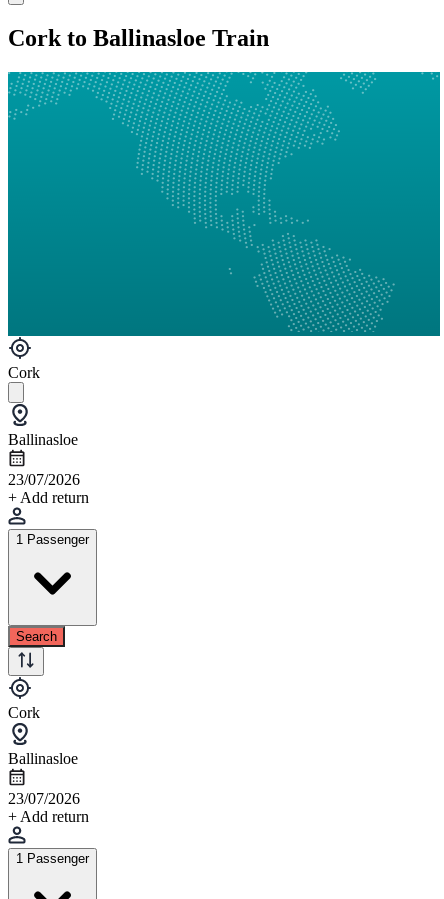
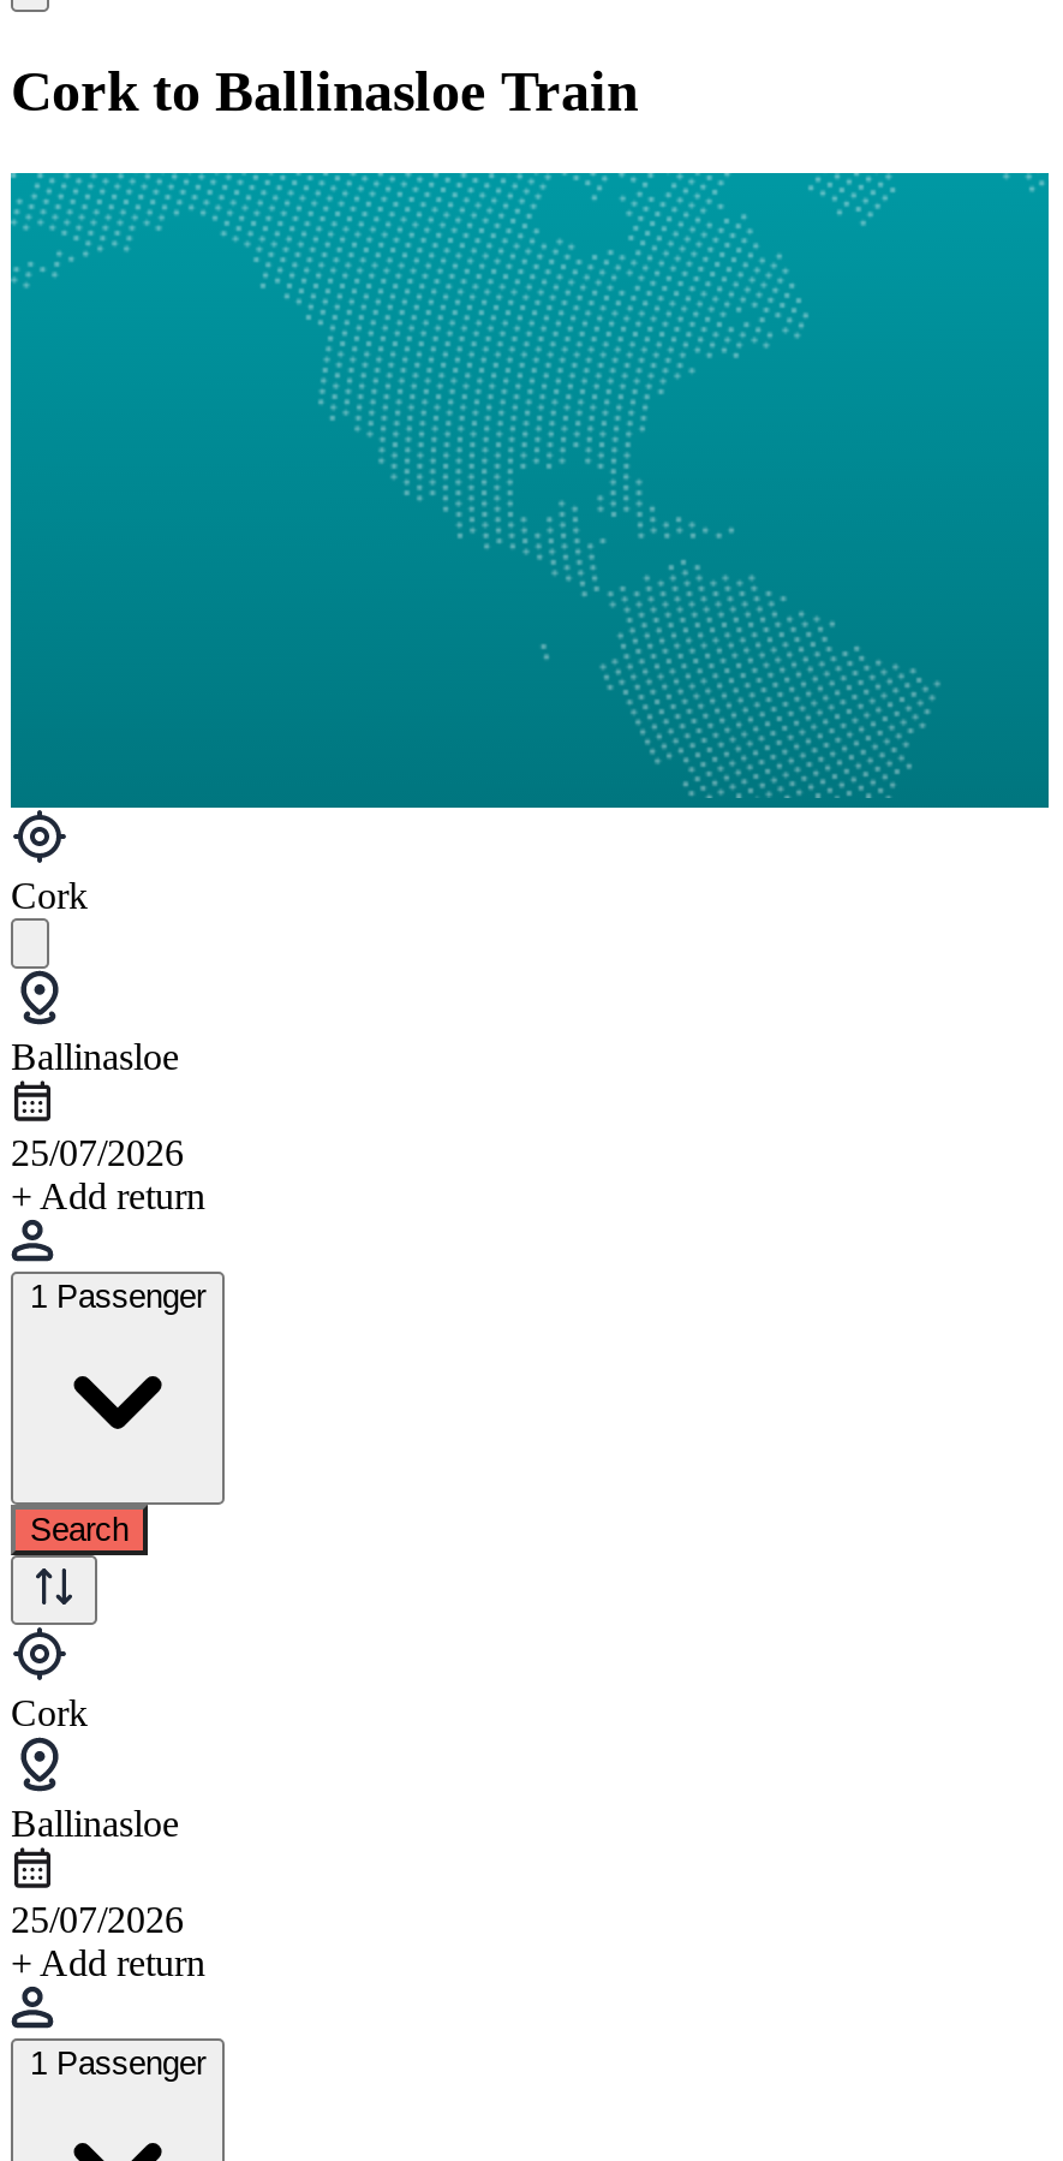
[8,471,80,488] 23/07/2026 -> [11,1132,184,1173] 25/07/2026
[8,790,80,807] 23/07/2026 -> [11,1899,184,1939] 25/07/2026

